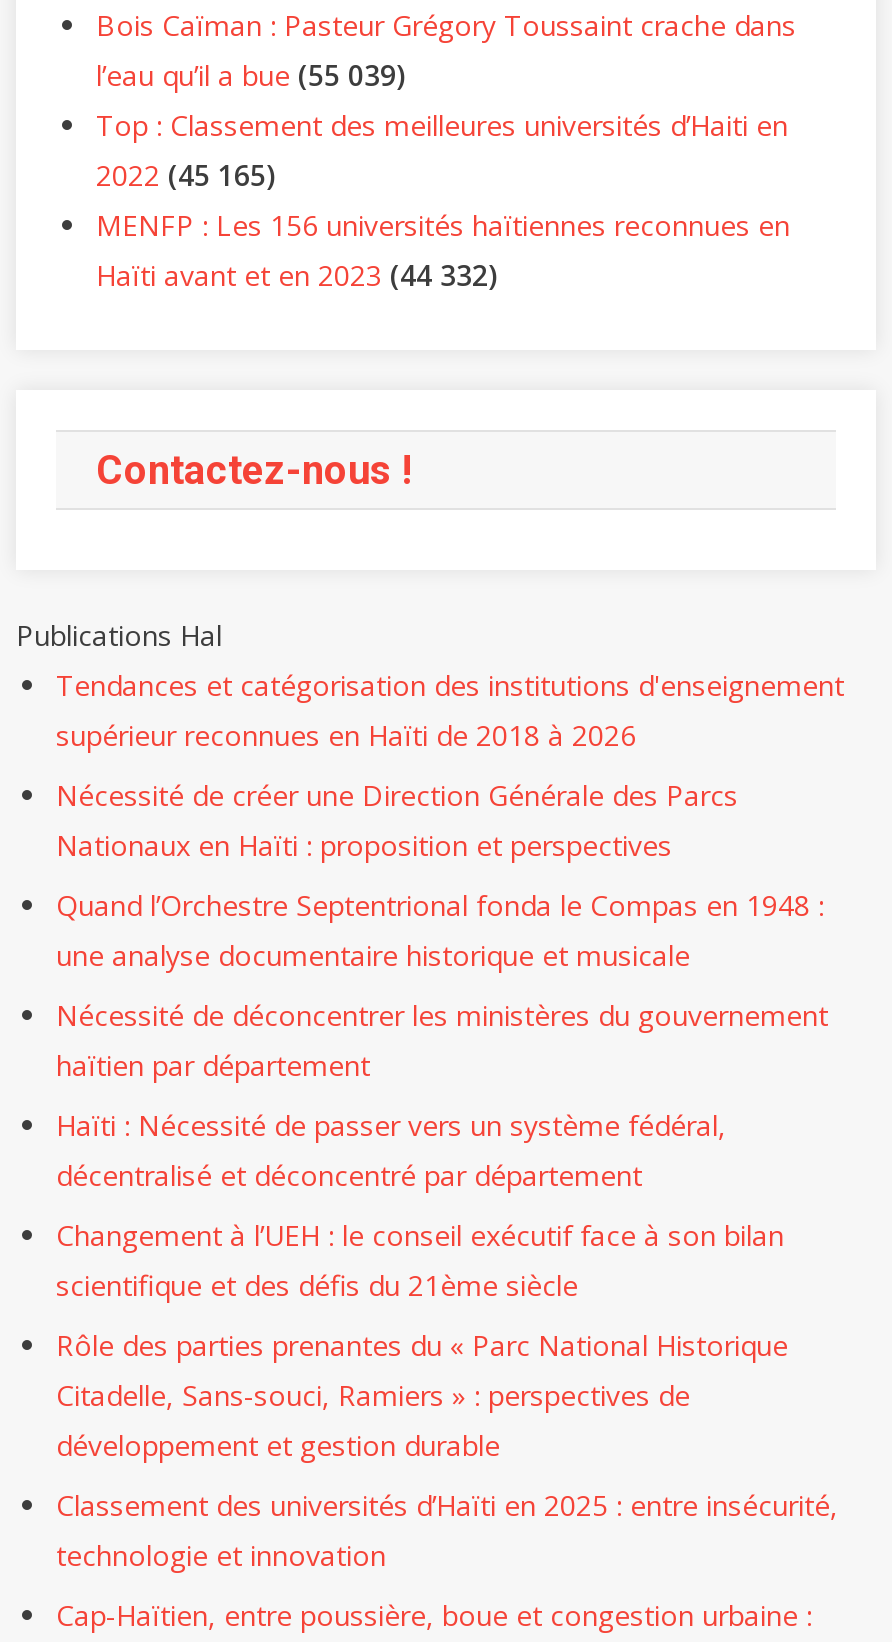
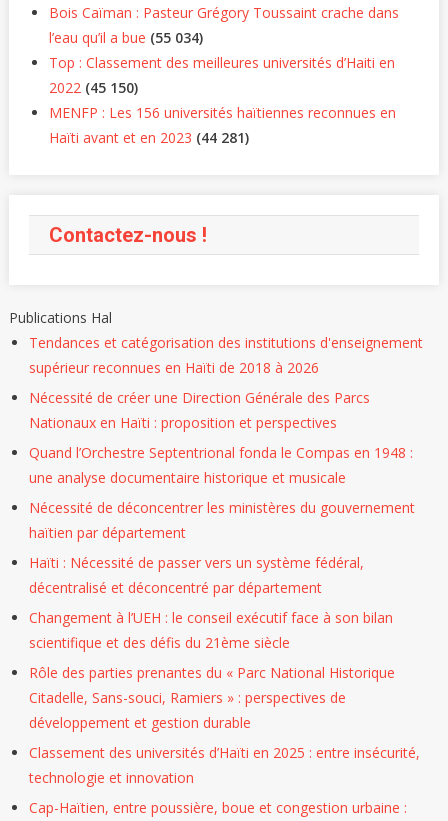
[96,57,404,95] l’eau qu’il a bue (55 039) -> [49,28,203,47] l’eau qu’il a bue (55 034)
[96,157,274,195] 2022 (45 165) -> [49,78,138,97] 2022 (45 150)
[96,257,496,295] Haïti avant et en 2023 (44 332) -> [49,128,249,147] Haïti avant et en 2023 (44 281)

